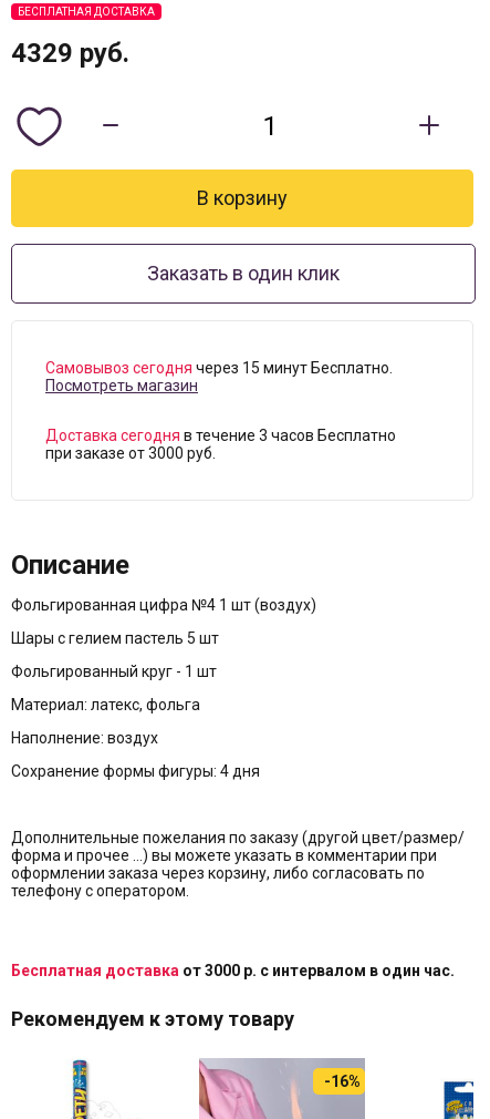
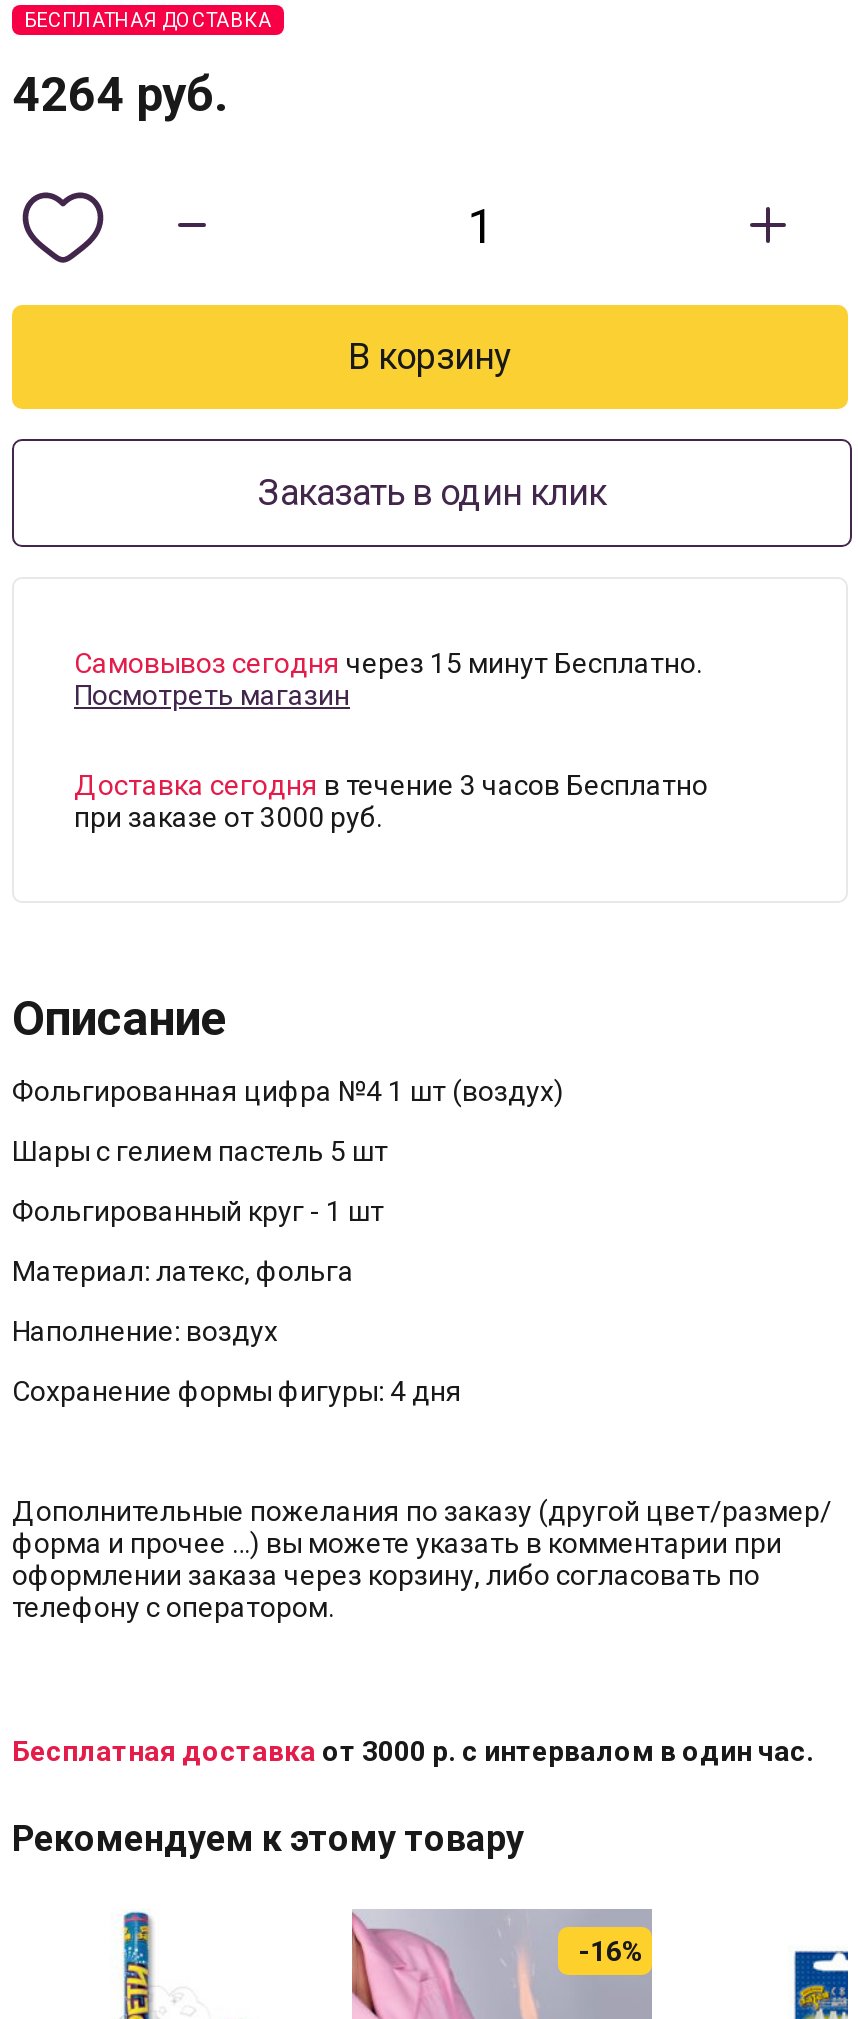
[11,38,129,69] 4329 руб. -> [12,67,226,123] 4264 руб.

